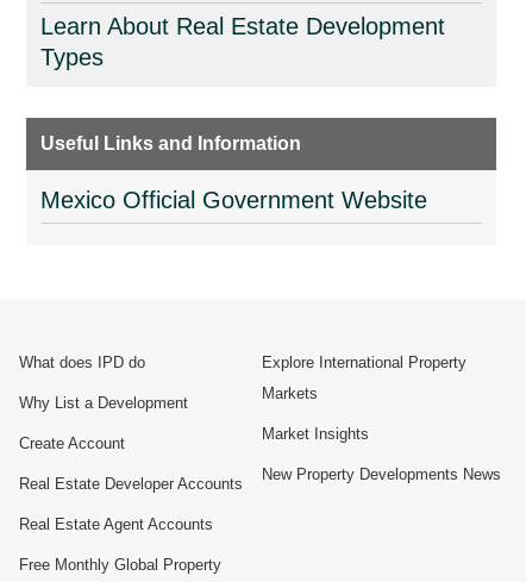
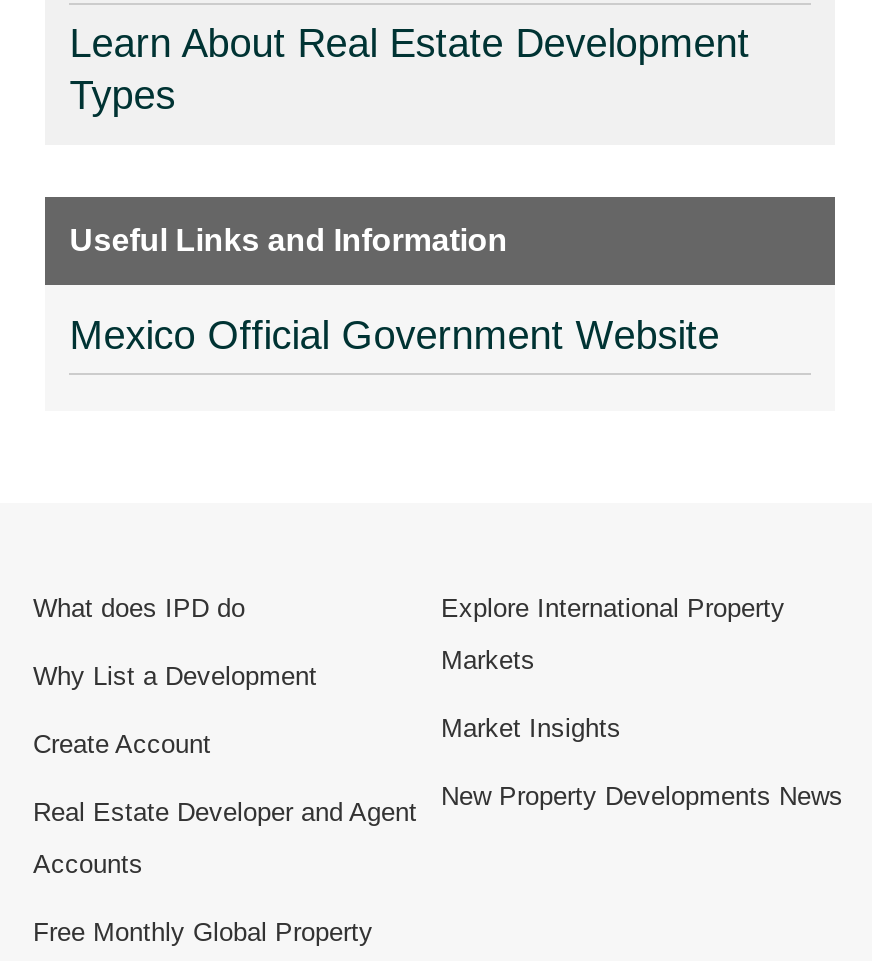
[19,475,243,493] Real Estate Developer Accounts -> [33,798,417,828] Real Estate Developer and Agent
[19,516,213,534] Real Estate Agent Accounts -> [33,850,143,880] Accounts

